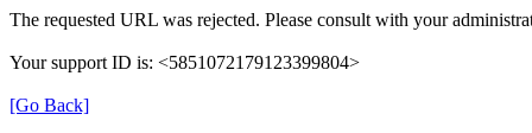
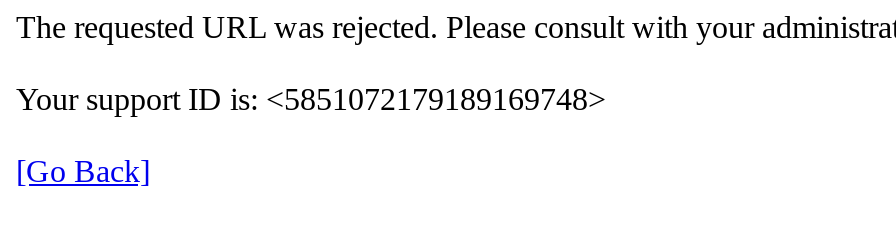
[9,52,360,72] Your support ID is: <5851072179123399804> -> [16,82,606,116] Your support ID is: <5851072179189169748>

